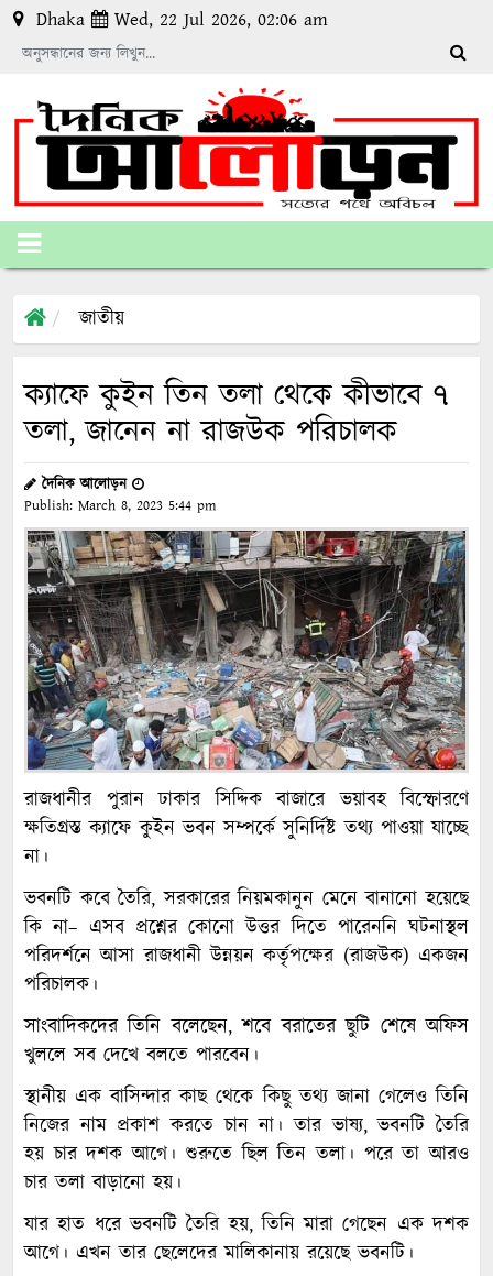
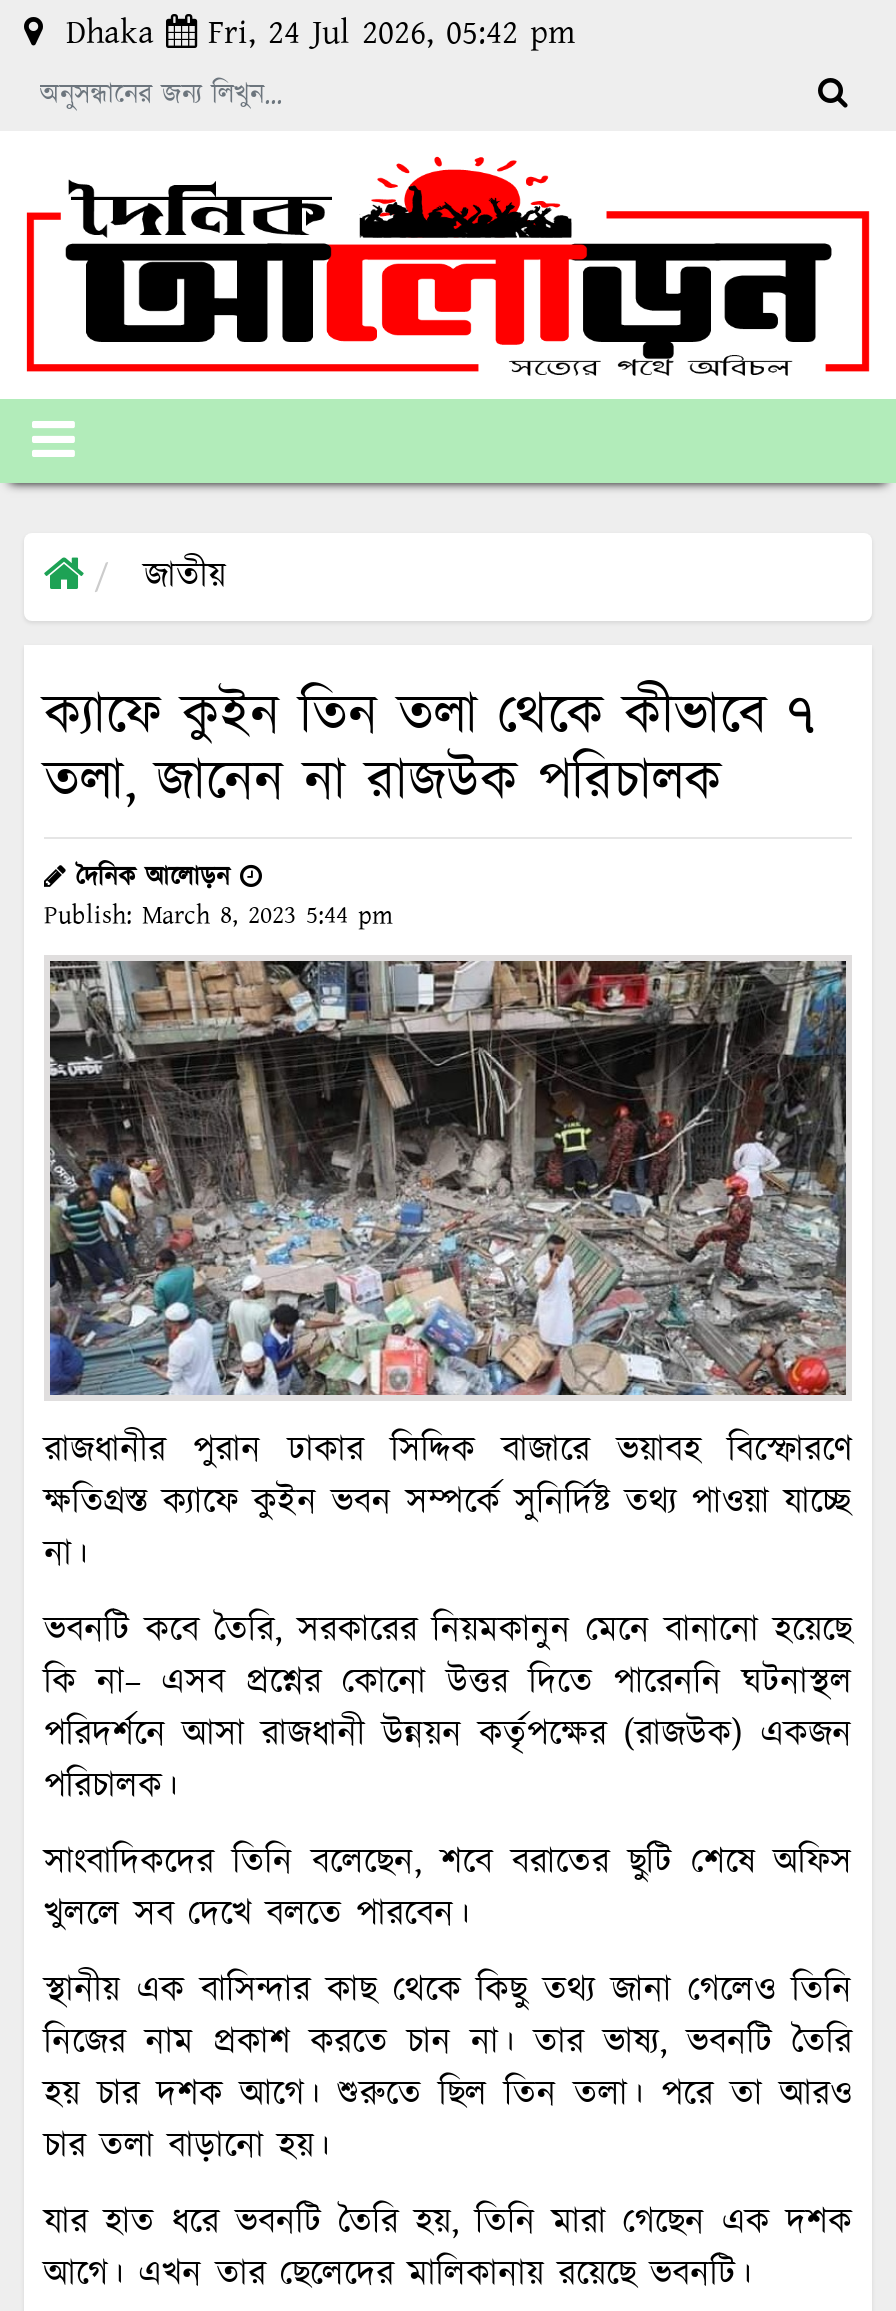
[30,7,328,33] Dhaka Wed, 22 Jul 2026, 02:06 am -> [54,9,576,57] Dhaka Fri, 24 Jul 2026, 05:42 pm

